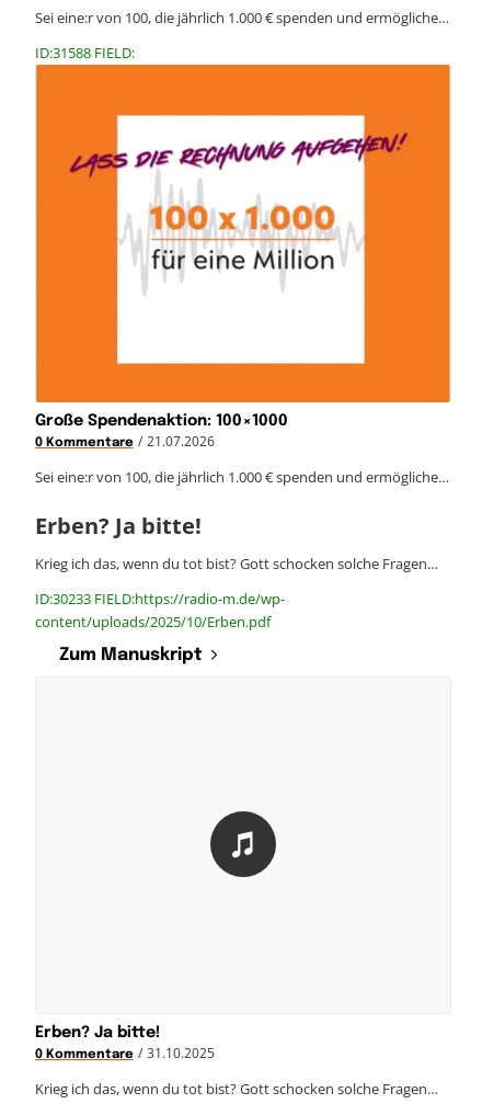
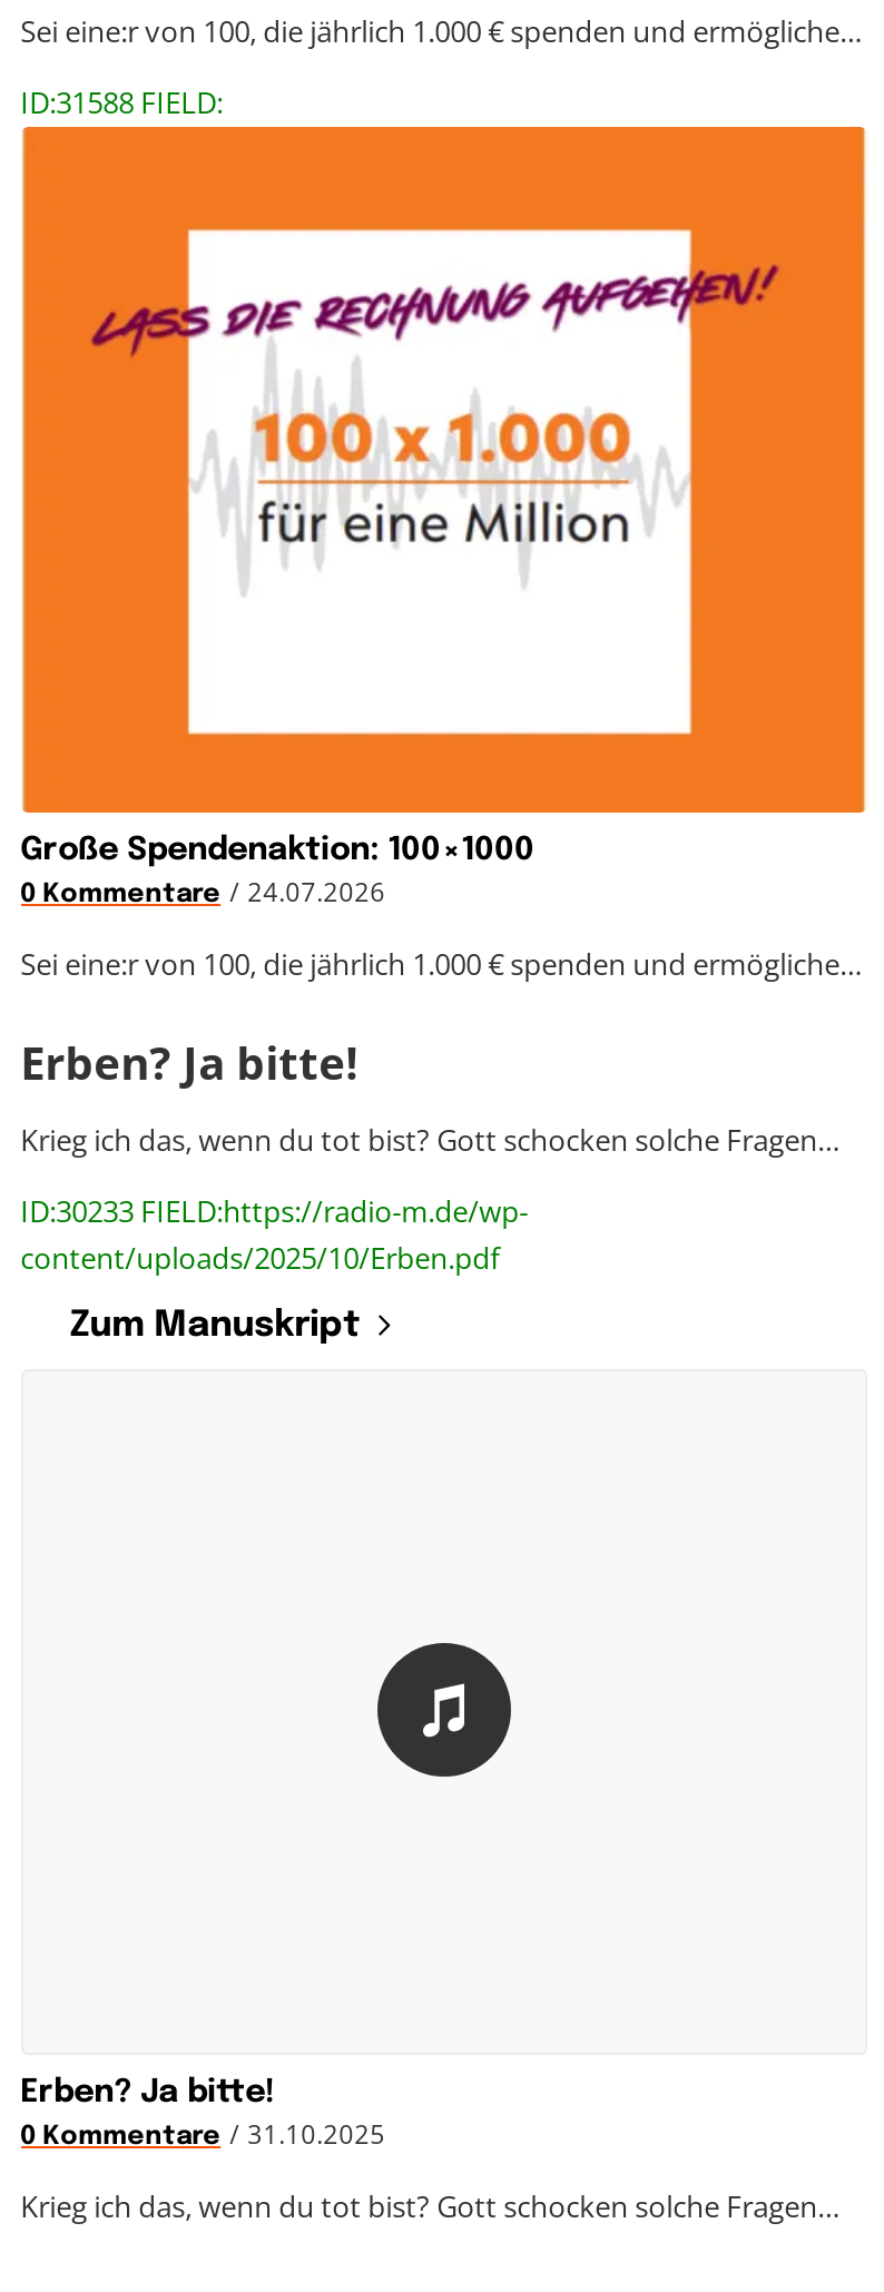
[35,432,214,449] 0 Kommentare / 21.07.2026 -> [20,872,385,908] 0 Kommentare / 24.07.2026

